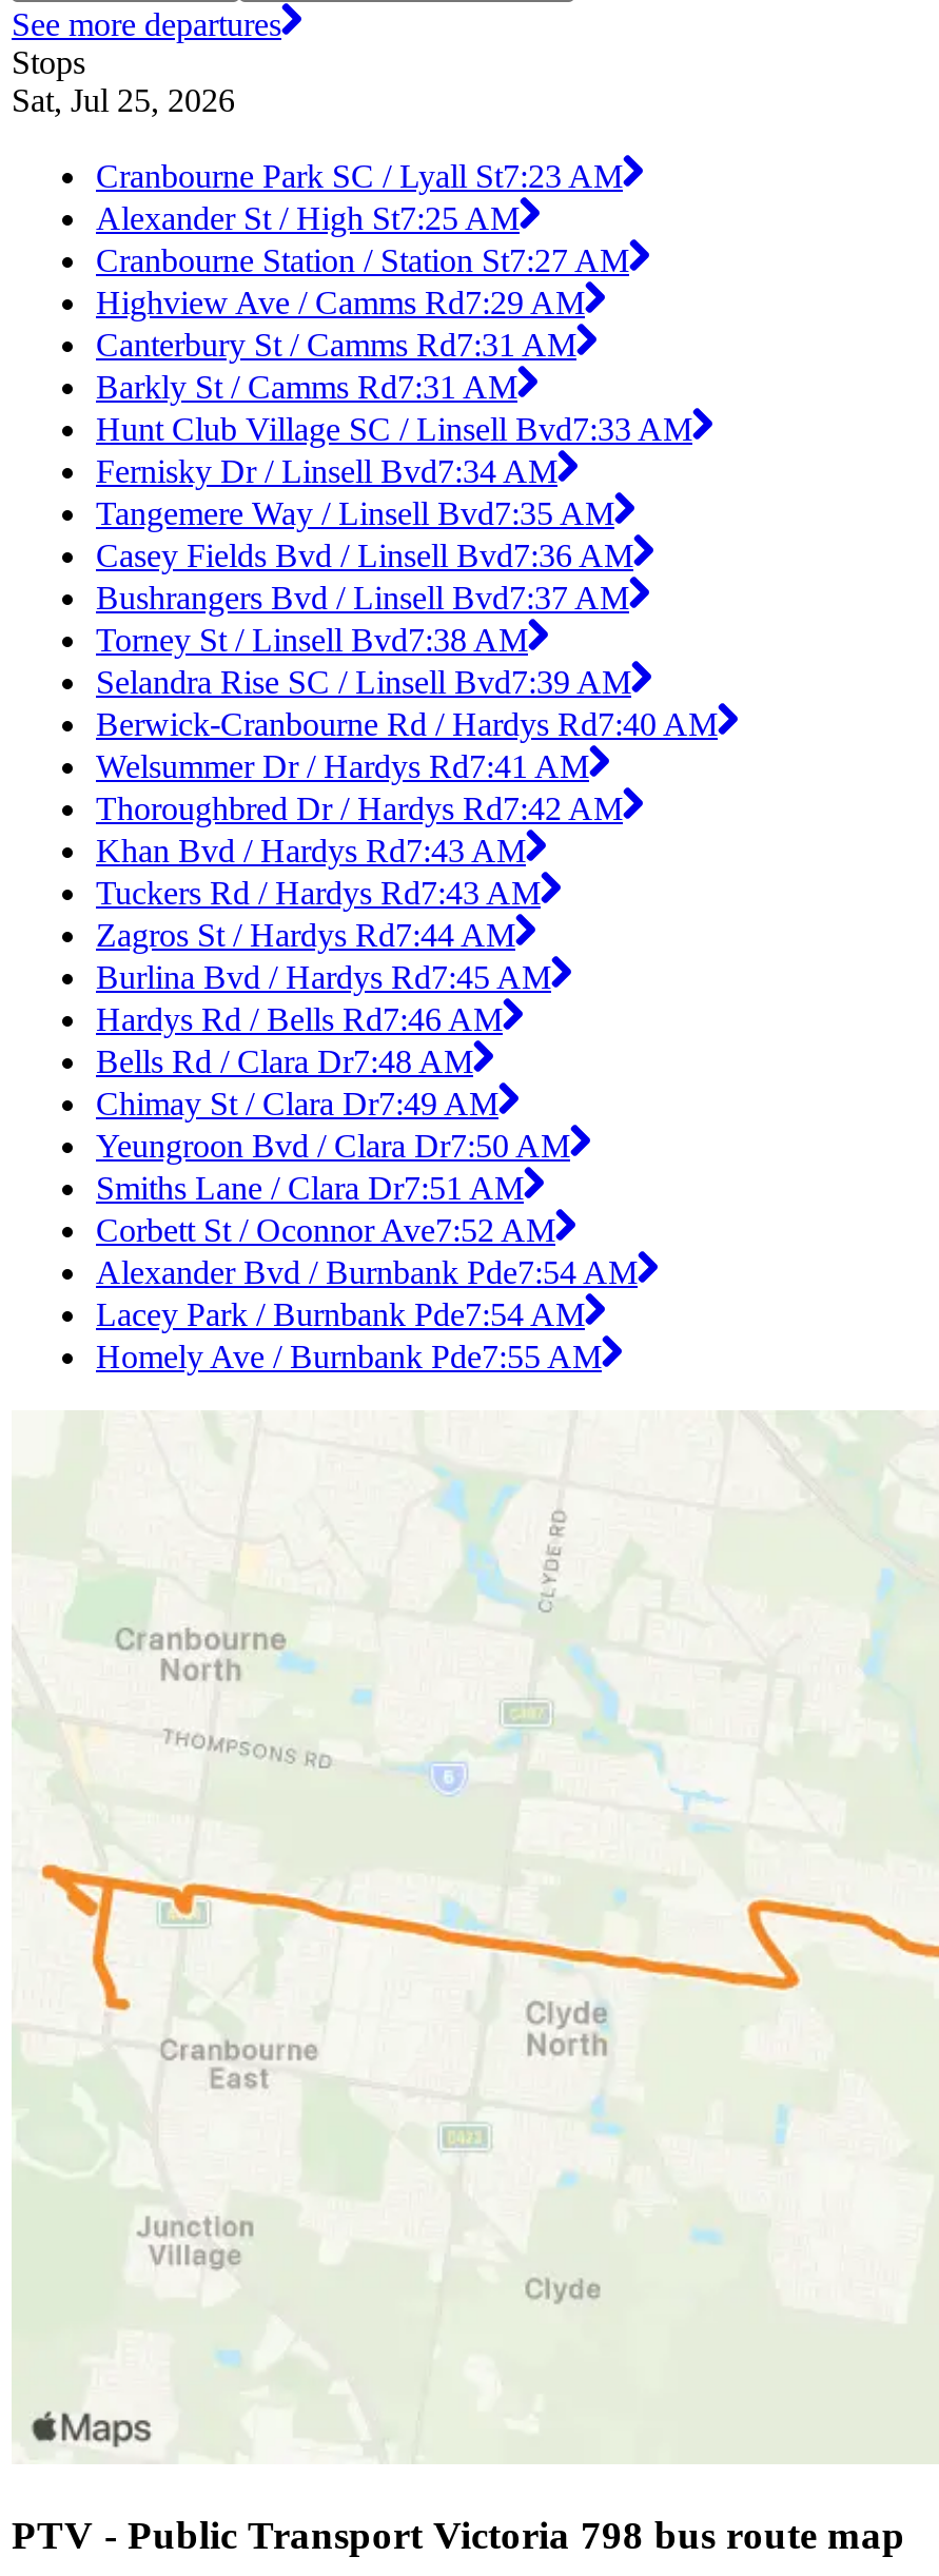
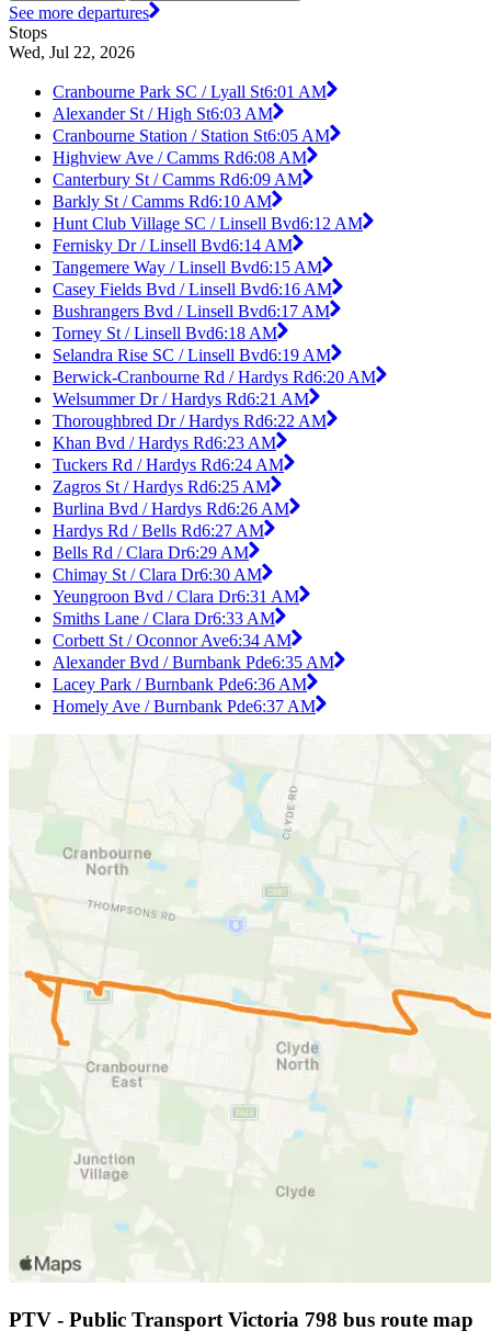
[12,83,235,118] Sat, Jul 25, 2026 -> [9,43,135,62] Wed, Jul 22, 2026
[96,159,623,194] Cranbourne Park SC / Lyall St7:23 AM -> [53,83,327,101] Cranbourne Park SC / Lyall St6:01 AM
[96,201,520,237] Alexander St / High St7:25 AM -> [53,104,273,123] Alexander St / High St6:03 AM
[96,243,629,279] Cranbourne Station / Station St7:27 AM -> [53,126,330,145] Cranbourne Station / Station St6:05 AM
[96,285,585,321] Highview Ave / Camms Rd7:29 AM -> [53,148,307,167] Highview Ave / Camms Rd6:08 AM
[96,327,576,363] Canterbury St / Camms Rd7:31 AM -> [53,170,302,189] Canterbury St / Camms Rd6:09 AM
[96,369,517,405] Barkly St / Camms Rd7:31 AM -> [53,192,272,211] Barkly St / Camms Rd6:10 AM
[96,411,692,447] Hunt Club Village SC / Linsell Bvd7:33 AM -> [53,214,363,233] Hunt Club Village SC / Linsell Bvd6:12 AM
[96,454,557,489] Fernisky Dr / Linsell Bvd7:34 AM -> [53,236,293,255] Fernisky Dr / Linsell Bvd6:14 AM
[96,496,614,532] Tangemere Way / Linsell Bvd7:35 AM -> [53,258,322,277] Tangemere Way / Linsell Bvd6:15 AM
[96,538,633,574] Casey Fields Bvd / Linsell Bvd7:36 AM -> [53,280,332,299] Casey Fields Bvd / Linsell Bvd6:16 AM
[96,580,629,616] Bushrangers Bvd / Linsell Bvd7:37 AM -> [53,302,330,321] Bushrangers Bvd / Linsell Bvd6:17 AM
[96,622,528,658] Torney St / Linsell Bvd7:38 AM -> [53,324,277,343] Torney St / Linsell Bvd6:18 AM
[96,664,631,700] Selandra Rise SC / Linsell Bvd7:39 AM -> [53,346,331,365] Selandra Rise SC / Linsell Bvd6:19 AM
[96,707,718,742] Berwick-Cranbourne Rd / Hardys Rd7:40 AM -> [53,368,376,386] Berwick-Cranbourne Rd / Hardys Rd6:20 AM
[96,749,589,785] Welsummer Dr / Hardys Rd7:41 AM -> [53,390,309,408] Welsummer Dr / Hardys Rd6:21 AM
[96,791,623,827] Thoroughbred Dr / Hardys Rd7:42 AM -> [53,412,327,430] Thoroughbred Dr / Hardys Rd6:22 AM
[96,833,526,869] Khan Bvd / Hardys Rd7:43 AM -> [53,434,276,452] Khan Bvd / Hardys Rd6:23 AM
[96,875,541,911] Tuckers Rd / Hardys Rd7:43 AM -> [53,456,284,474] Tuckers Rd / Hardys Rd6:24 AM
[96,917,515,953] Zagros St / Hardys Rd7:44 AM -> [53,478,271,496] Zagros St / Hardys Rd6:25 AM
[96,960,551,995] Burlina Bvd / Hardys Rd7:45 AM -> [53,499,289,518] Burlina Bvd / Hardys Rd6:26 AM
[96,1002,503,1038] Hardys Rd / Bells Rd7:46 AM -> [53,521,264,540] Hardys Rd / Bells Rd6:27 AM
[96,1044,473,1080] Bells Rd / Clara Dr7:48 AM -> [53,543,249,562] Bells Rd / Clara Dr6:29 AM
[96,1086,498,1122] Chimay St / Clara Dr7:49 AM -> [53,565,262,584] Chimay St / Clara Dr6:30 AM
[96,1128,570,1164] Yeungroon Bvd / Clara Dr7:50 AM -> [53,587,299,606] Yeungroon Bvd / Clara Dr6:31 AM
[96,1170,524,1206] Smiths Lane / Clara Dr7:51 AM -> [53,609,275,628] Smiths Lane / Clara Dr6:33 AM
[96,1213,555,1248] Corbett St / Oconnor Ave7:52 AM -> [53,631,292,650] Corbett St / Oconnor Ave6:34 AM
[96,1255,638,1291] Alexander Bvd / Burnbank Pde7:54 AM -> [53,653,334,672] Alexander Bvd / Burnbank Pde6:35 AM
[96,1297,585,1333] Lacey Park / Burnbank Pde7:54 AM -> [53,675,307,694] Lacey Park / Burnbank Pde6:36 AM
[96,1339,602,1375] Homely Ave / Burnbank Pde7:55 AM -> [53,697,316,716] Homely Ave / Burnbank Pde6:37 AM

